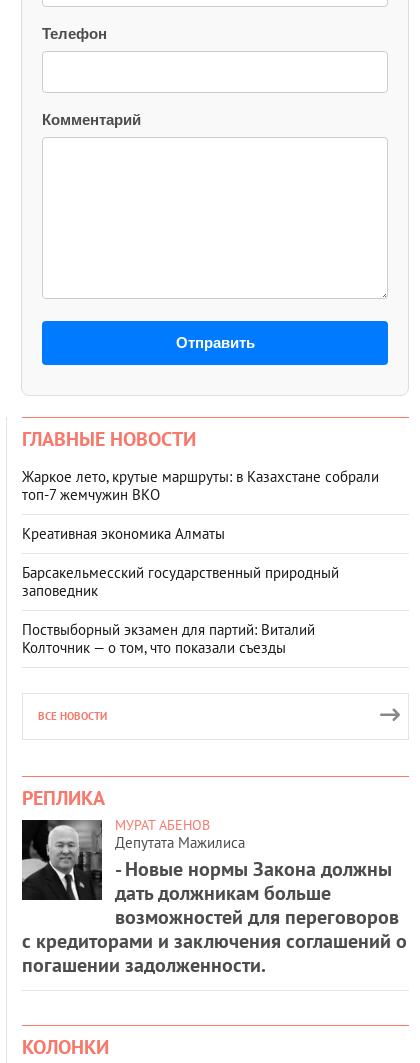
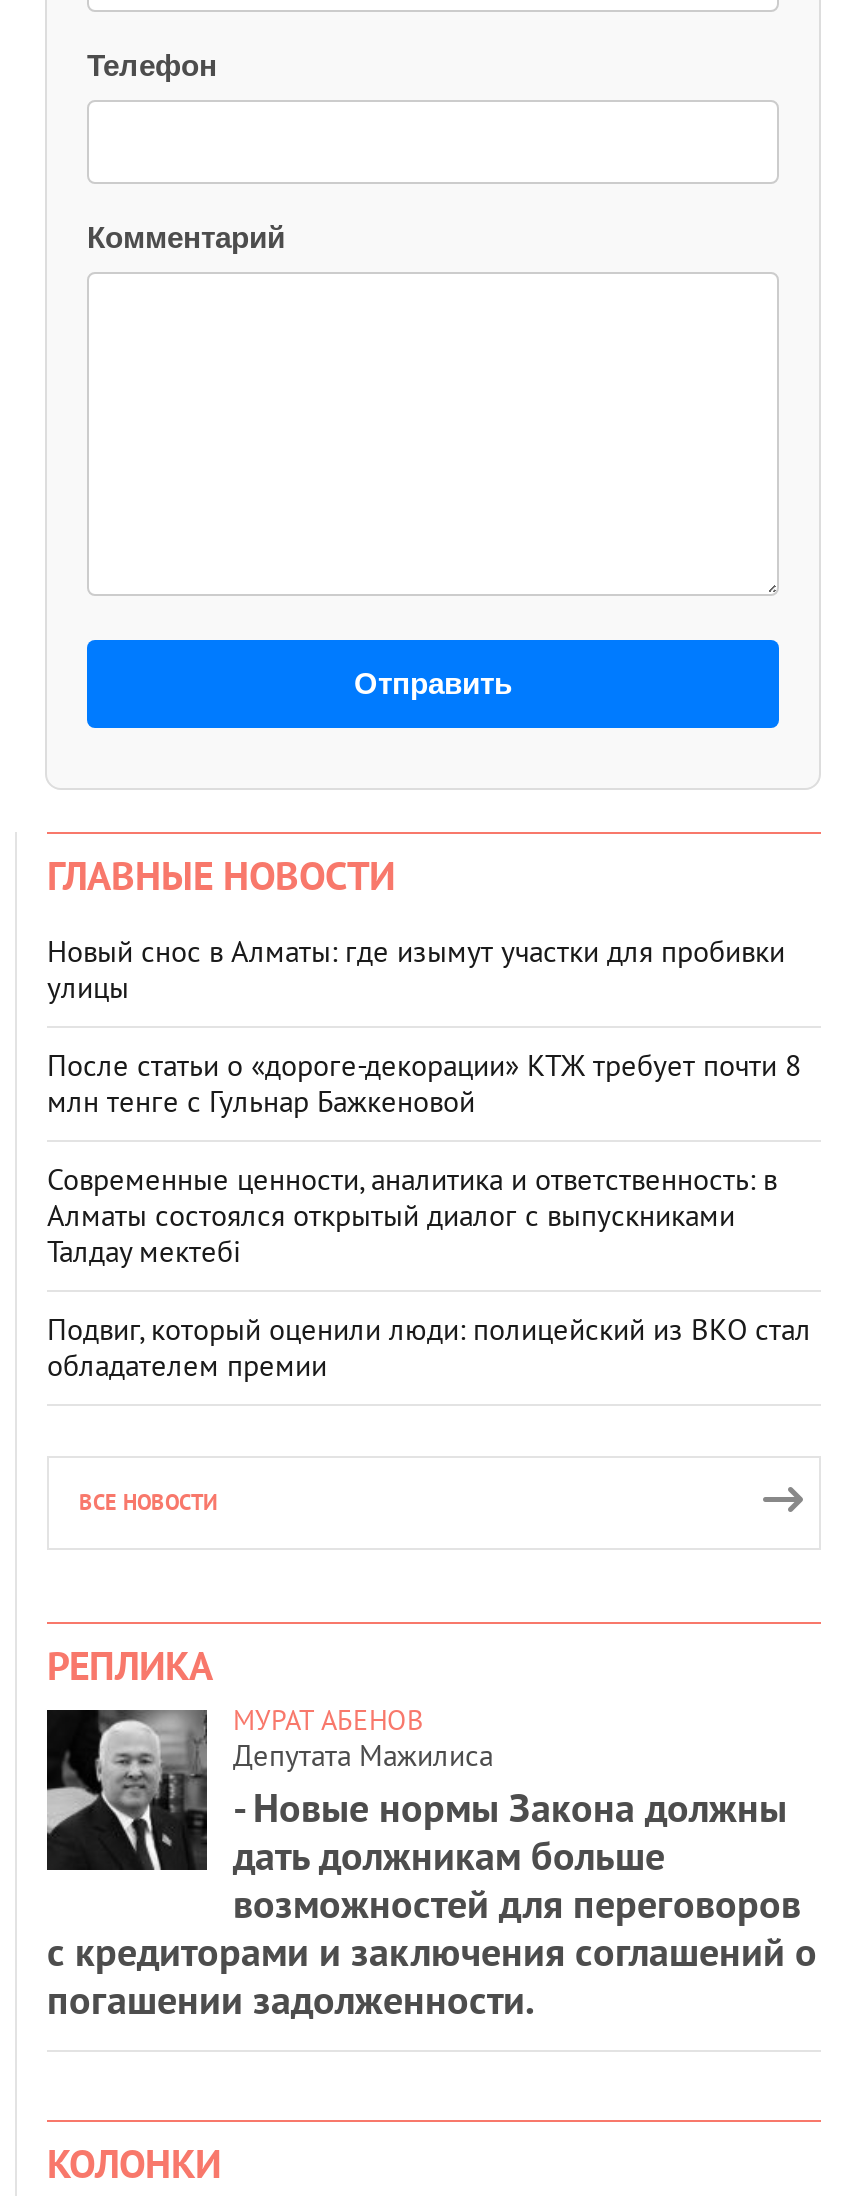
[22,467,379,504] Жаркое лето, крутые маршруты: в Казахстане собрали | топ‑7 жемчужин ВКО -> [47,932,785,1006] Новый снос в Алматы: где изымут участки для пробивки | улицы
[22,524,225,543] Креативная экономика Алматы -> [47,1046,801,1120] После статьи о «дороге-декорации» КТЖ требует почти 8 | млн тенге с Гульнар Бажкеновой
[22,563,339,600] Барсакельмесский государственный природный | заповедник -> [47,1160,777,1270] Современные ценности, аналитика и ответственность: в | Алматы состоялся открытый диалог с выпускниками | Талдау мектебі
[22,620,315,657] Поствыборный экзамен для партий: Виталий | Колточник — о том, что показали съезды -> [47,1310,811,1384] Подвиг, который оценили люди: полицейский из ВКО стал | обладателем премии

